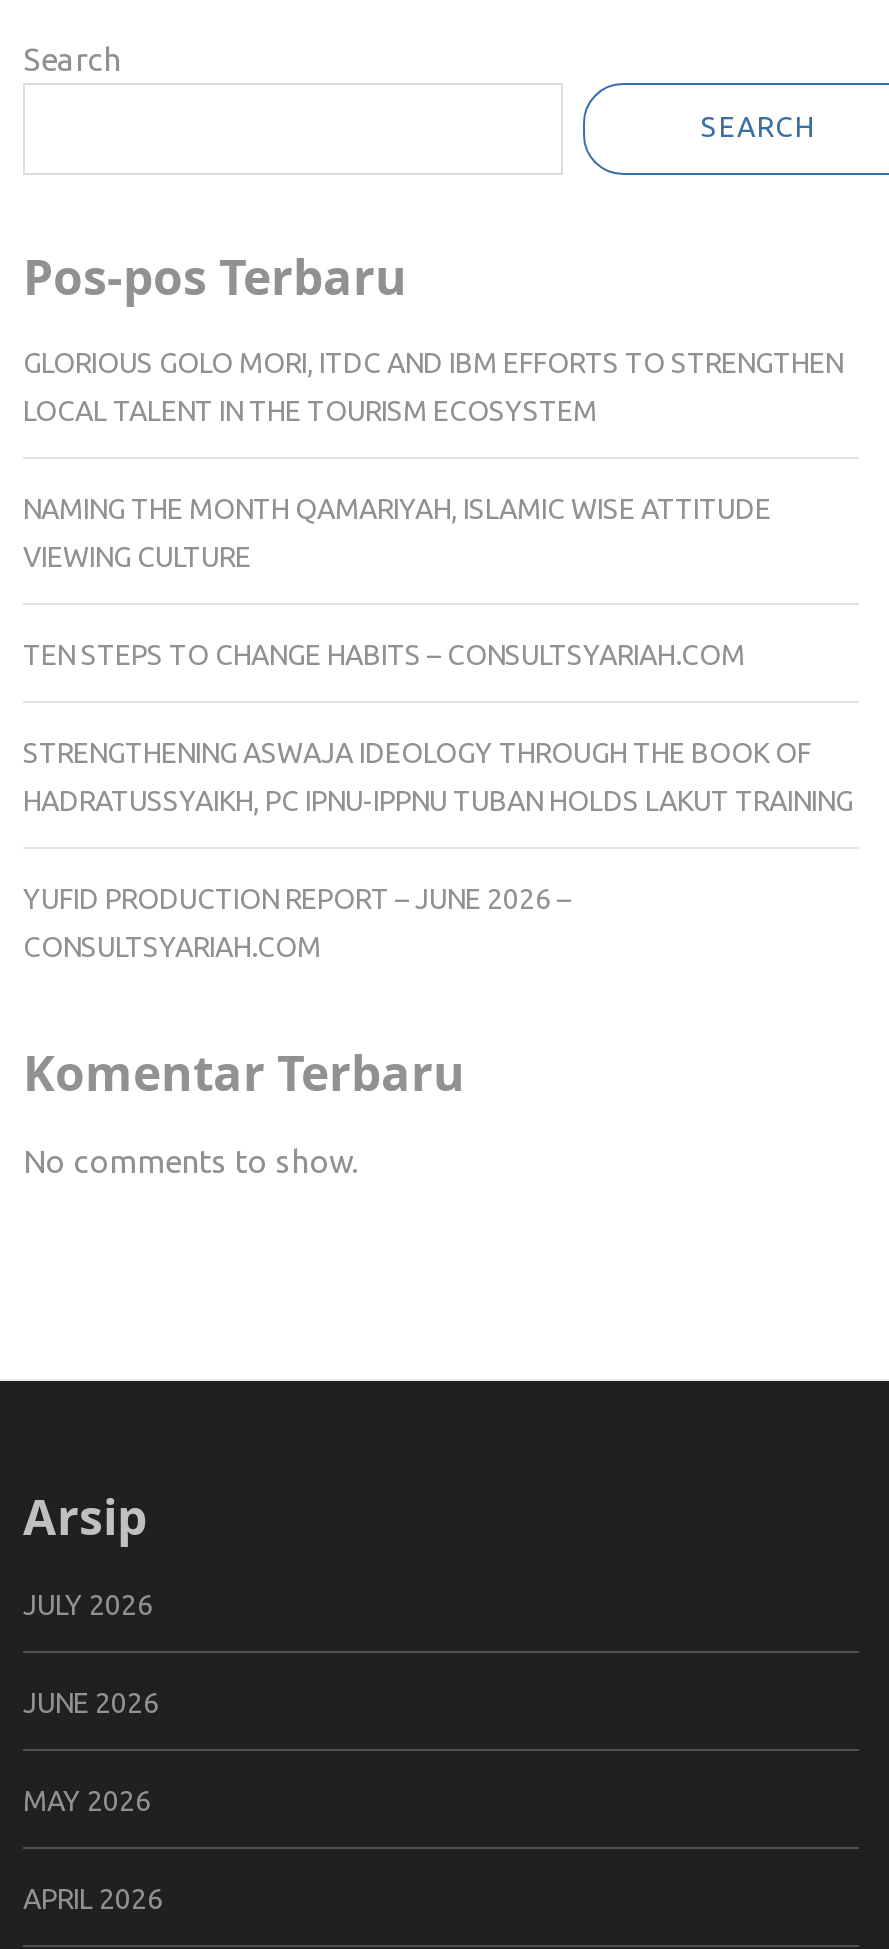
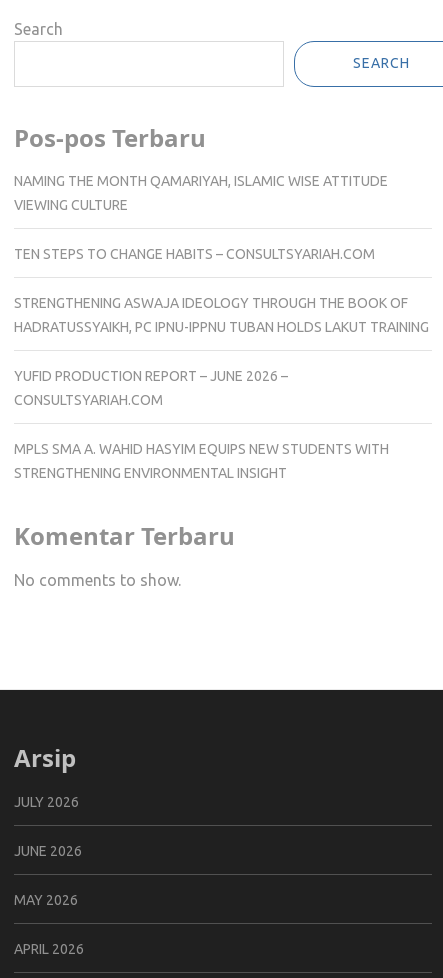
[23,348,843,428] GLORIOUS GOLO MORI, ITDC AND IBM EFFORTS TO STRENGTHEN | LOCAL TALENT IN THE TOURISM ECOSYSTEM -> none
moved [23,494,853,964] -> [14,173,429,408]: NAMING THE MONTH QAMARIYAH, ISLAMIC WISE ATTITUDE | VIEWING CULTURE | TEN STEPS TO CHANGE HABITS – CONSULTSYARIAH.COM | STRENGTHENING ASWAJA IDEOLOGY THROUGH THE BOOK OF | HADRATUSSYAIKH, PC IPNU-IPPNU TUBAN HOLDS LAKUT TRAINING | YUFID PRODUCTION REPORT – JUNE 2026 – | CONSULTSYARIAH.COM
none -> [14,441,389,481] MPLS SMA A. WAHID HASYIM EQUIPS NEW STUDENTS WITH | STRENGTHENING ENVIRONMENTAL INSIGHT

